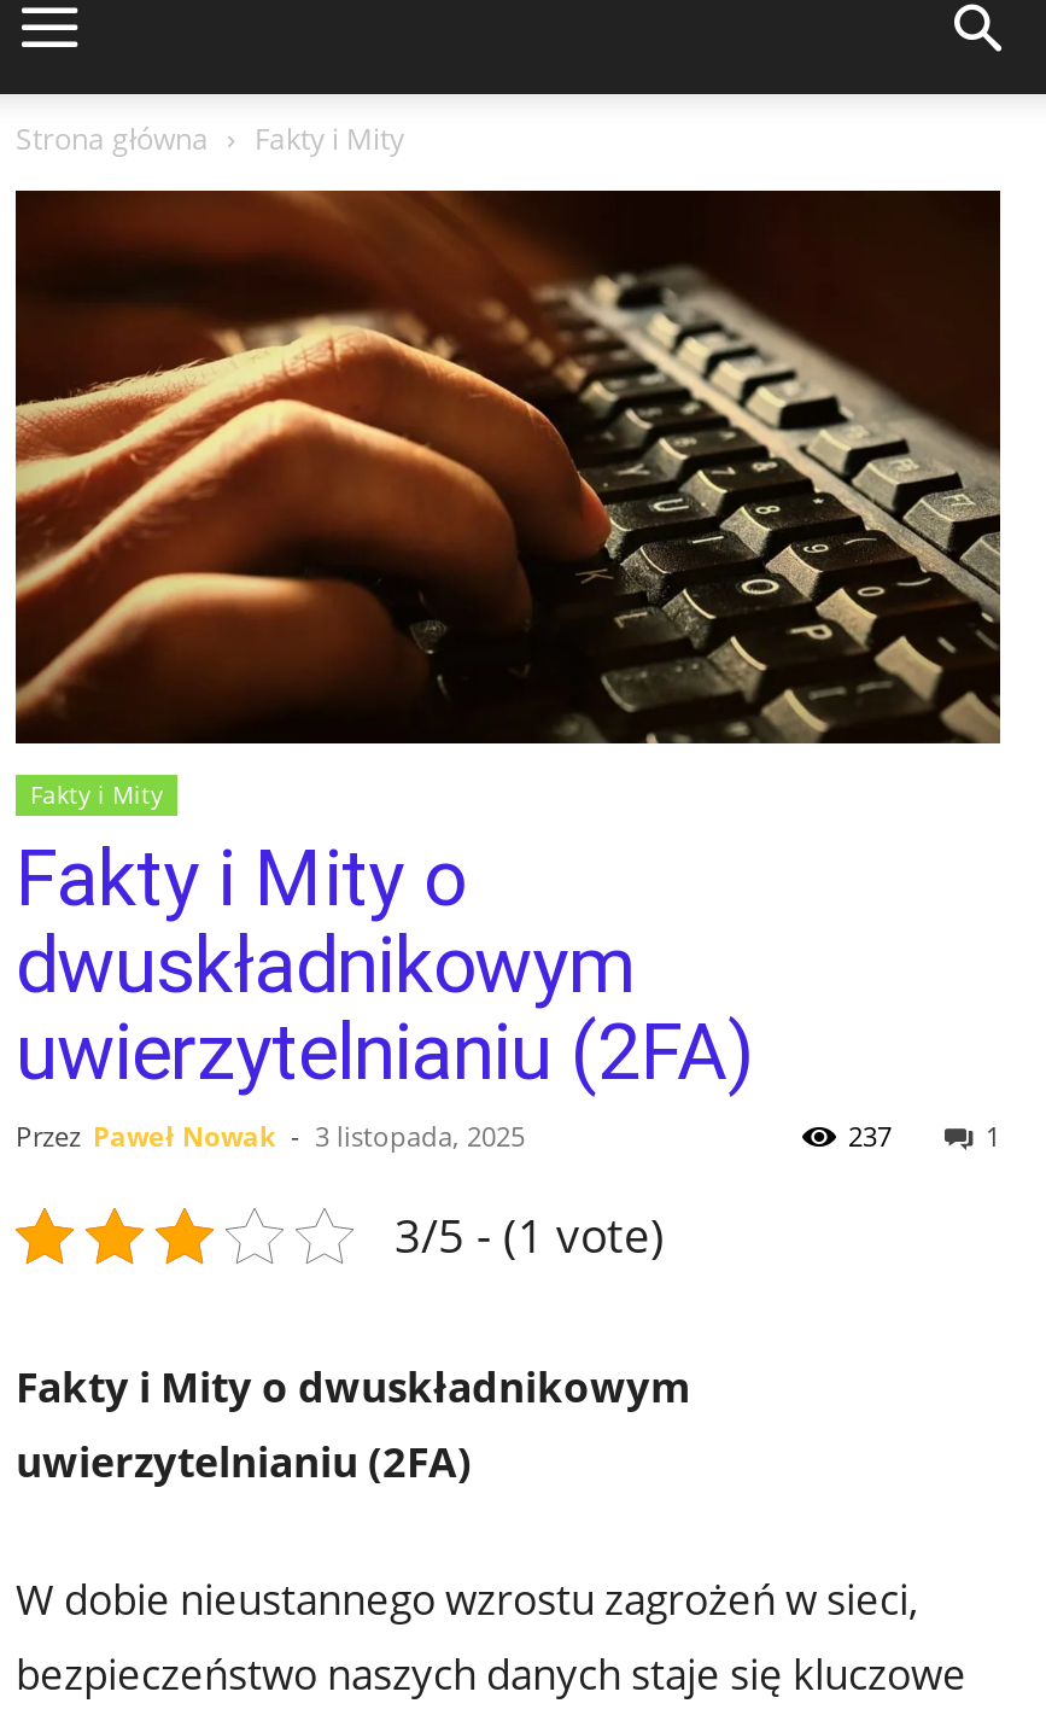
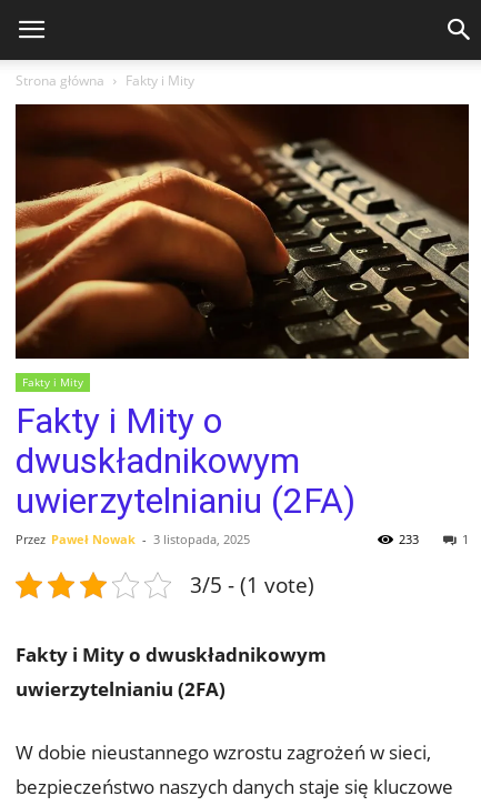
[848,1119,892,1155] 237 -> [399,531,419,548] 233

